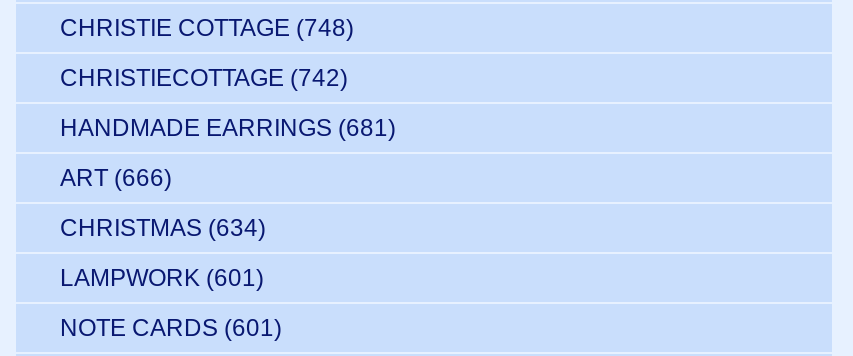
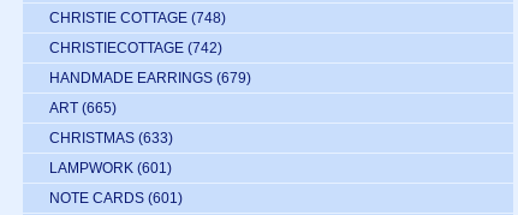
[60,114,396,142] HANDMADE EARRINGS (681) -> [49,70,251,87] HANDMADE EARRINGS (679)
[60,164,172,192] ART (666) -> [49,100,117,117] ART (665)
[60,214,266,242] CHRISTMAS (634) -> [49,130,173,147] CHRISTMAS (633)

